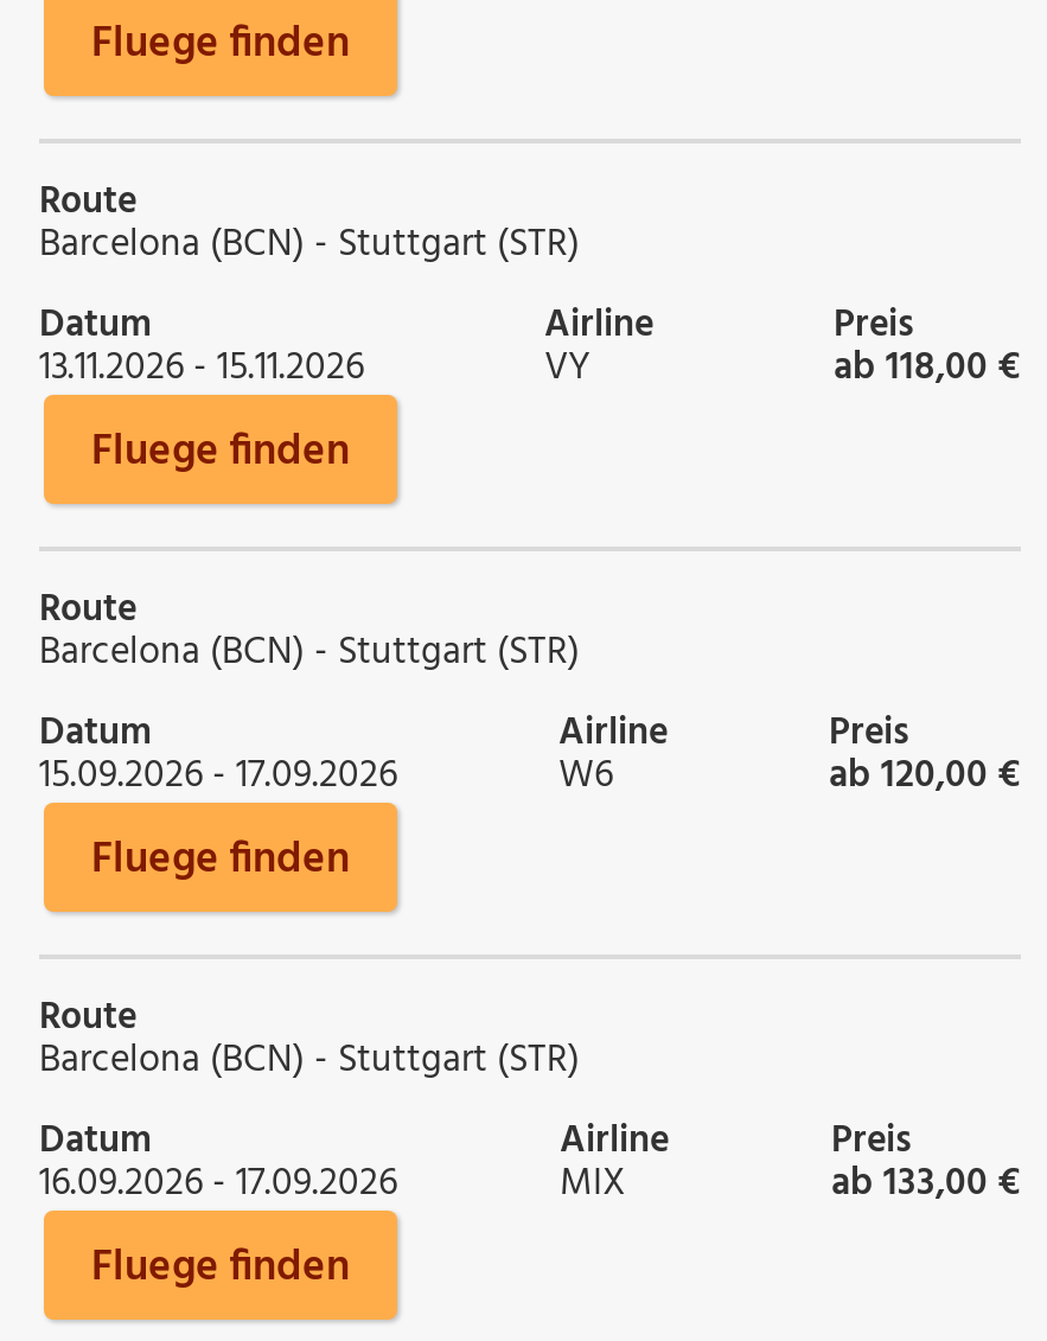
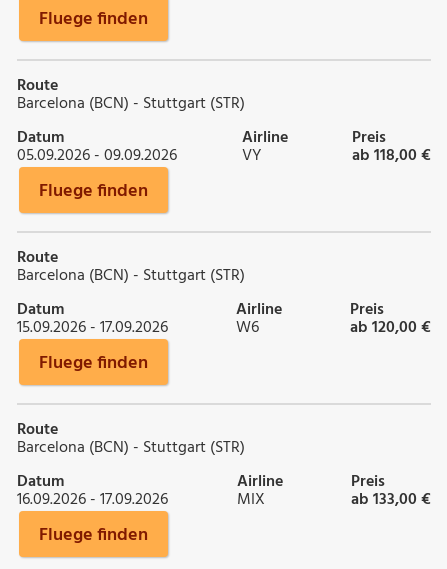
[39,338,364,400] 13.11.2026 - 15.11.2026 -> [17,143,177,169] 05.09.2026 - 09.09.2026

